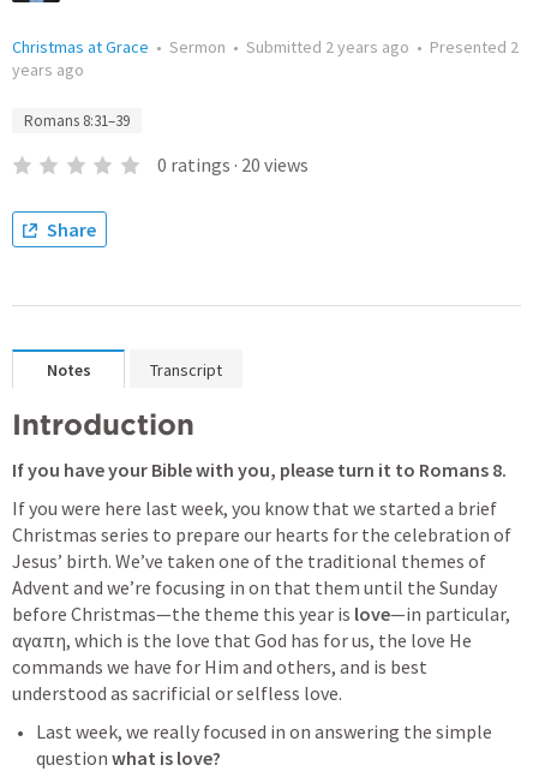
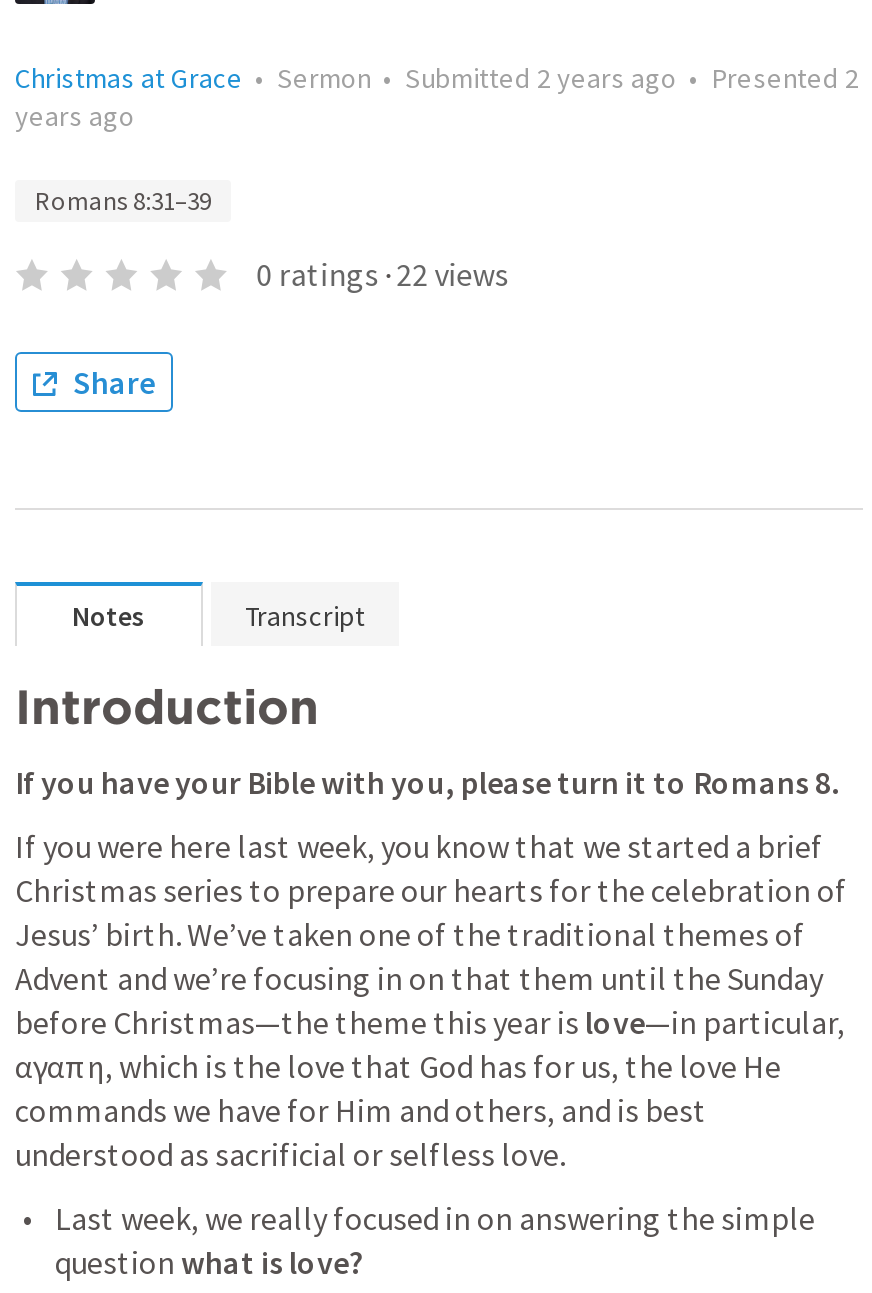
[157,153,308,177] 0 ratings · 20 views -> [256,254,508,294] 0 ratings · 22 views

